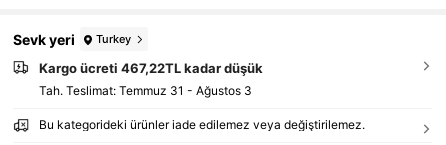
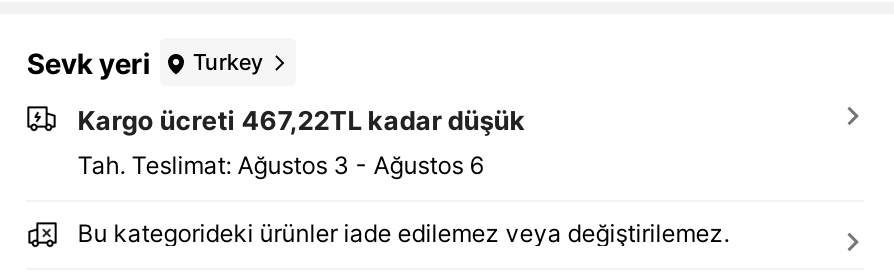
[39,83,252,98] Tah. Teslimat: Temmuz 31 - Ağustos 3 -> [77,150,483,180] Tah. Teslimat: Ağustos 3 - Ağustos 6

